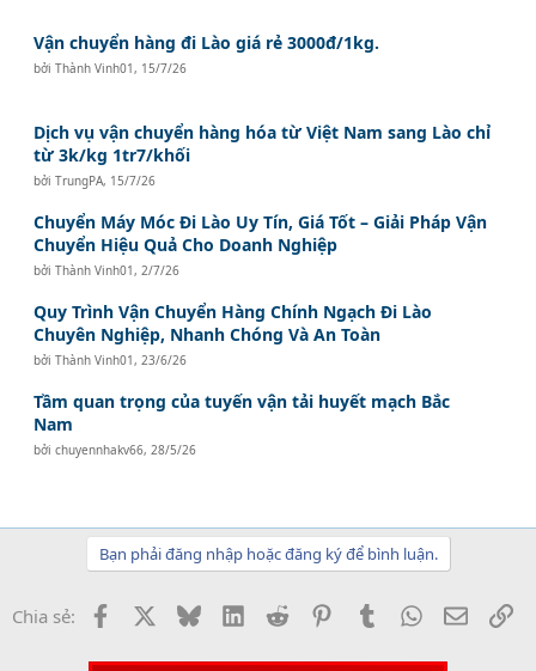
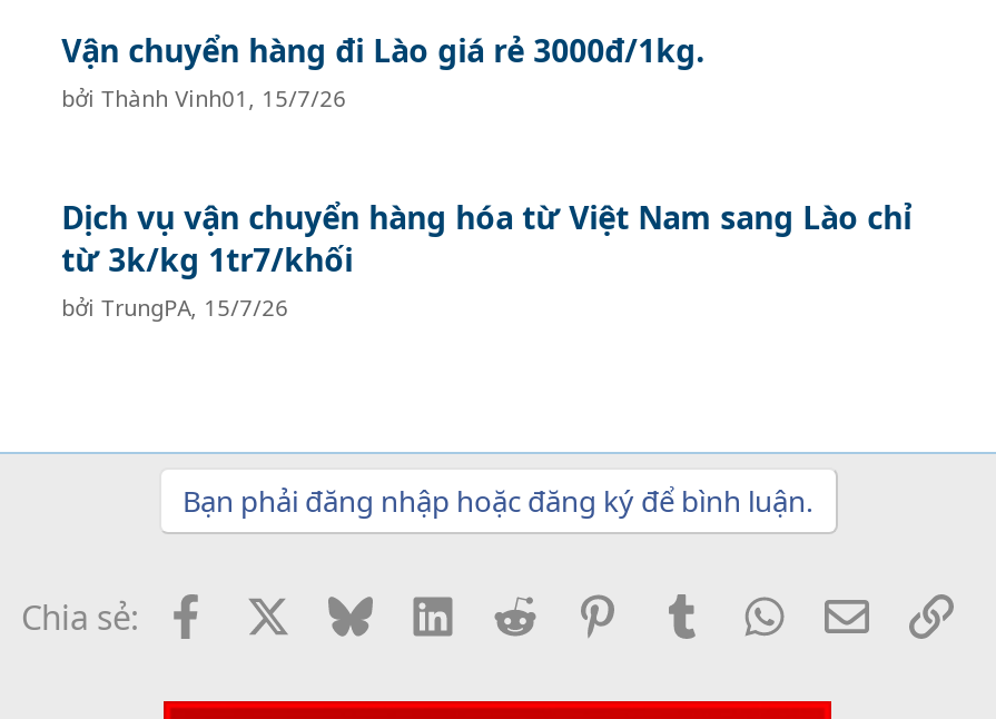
[34,211,487,458] Chuyển Máy Móc Đi Lào Uy Tín, Giá Tốt – Giải Pháp Vận | Chuyển Hiệu Quả Cho Doanh Nghiệp | bởi Thành Vinh01, 2/7/26 | Quy Trình Vận Chuyển Hàng Chính Ngạch Đi Lào | Chuyên Nghiệp, Nhanh Chóng Và An Toàn | bởi Thành Vinh01, 23/6/26 | Tầm quan trọng của tuyến vận tải huyết mạch Bắc | Nam | bởi chuyennhakv66, 28/5/26 -> none

